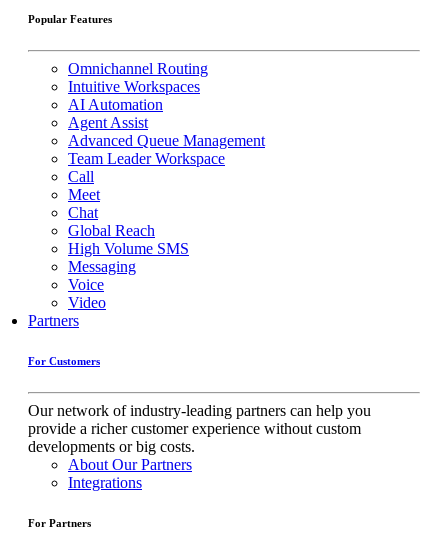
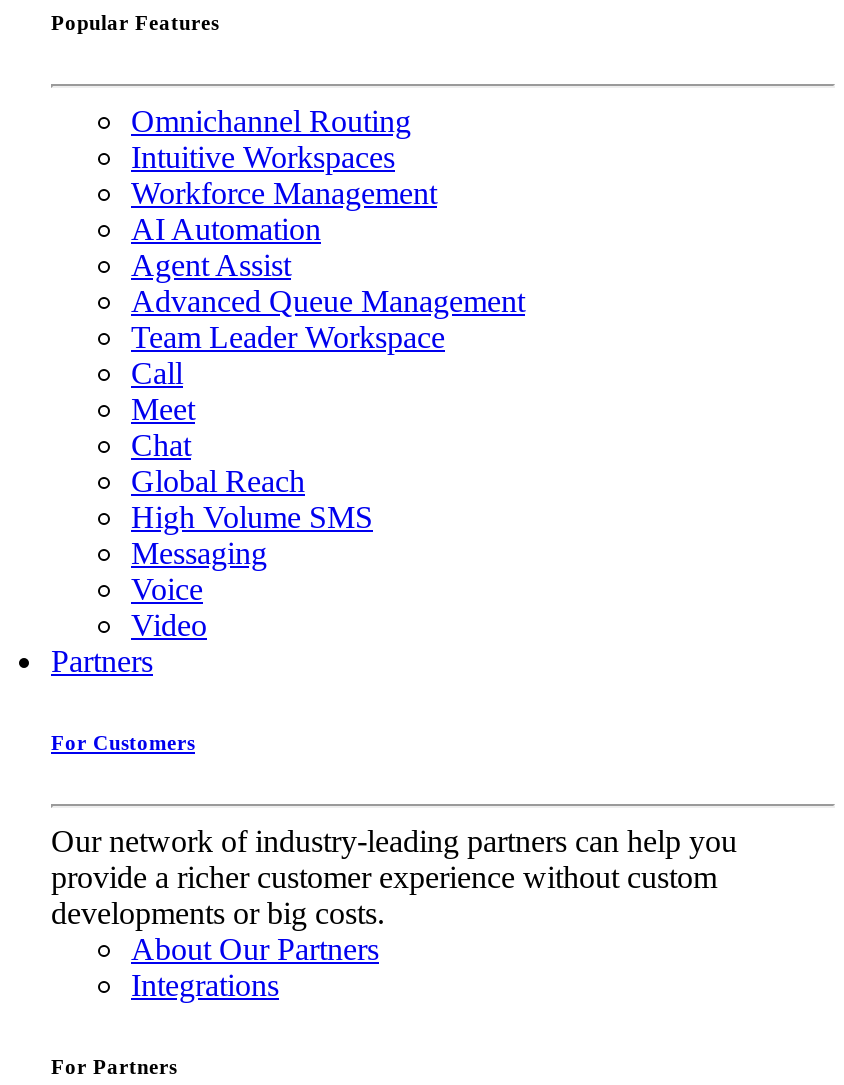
none -> [131,175,437,209] Workforce Management

